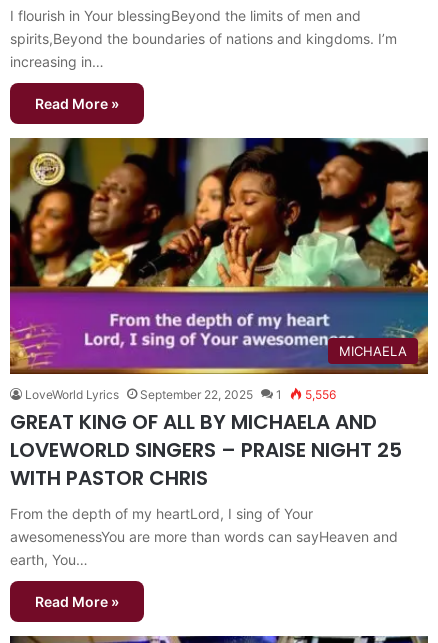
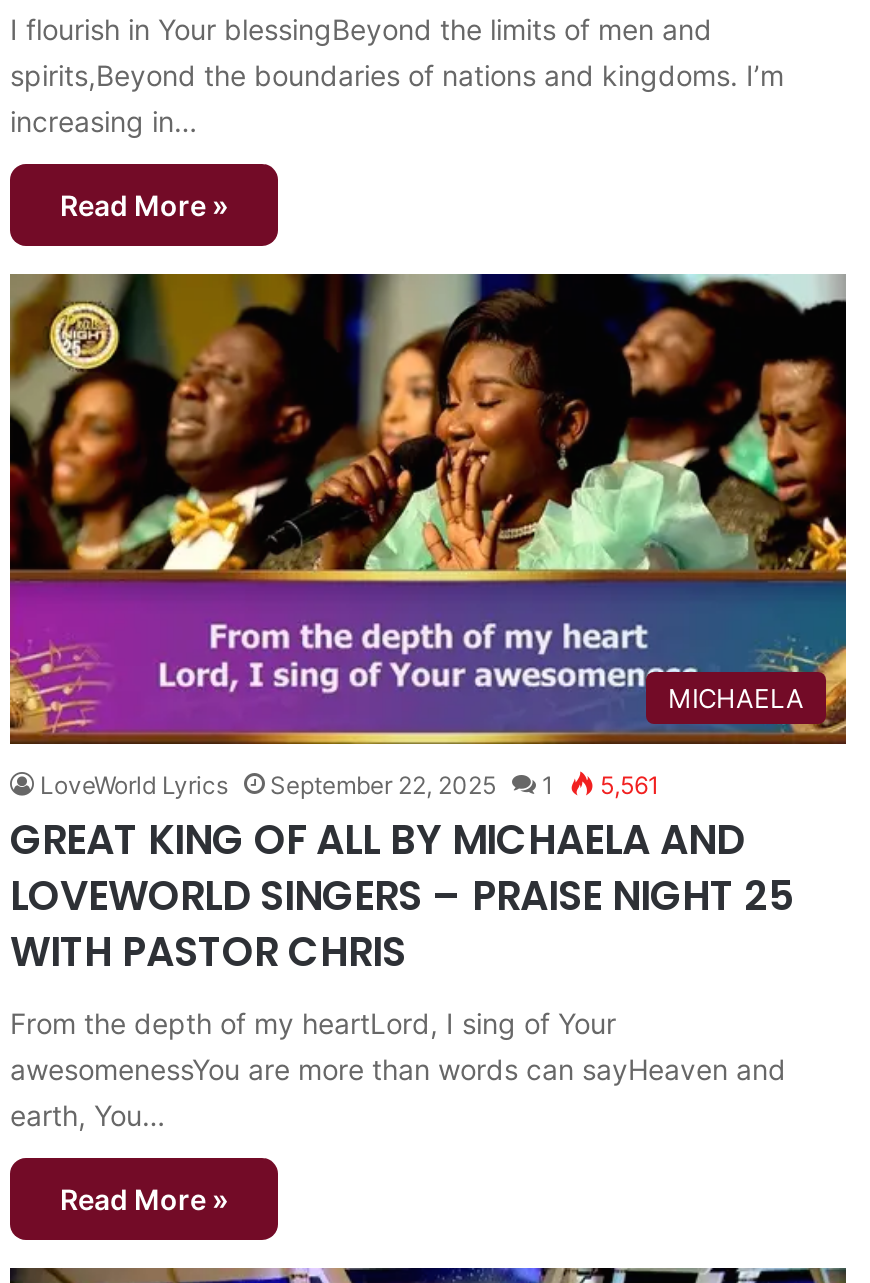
[25,386,336,401] LoveWorld Lyrics September 22, 2025 1 5,556 -> [40,770,660,800] LoveWorld Lyrics September 22, 2025 1 5,561

